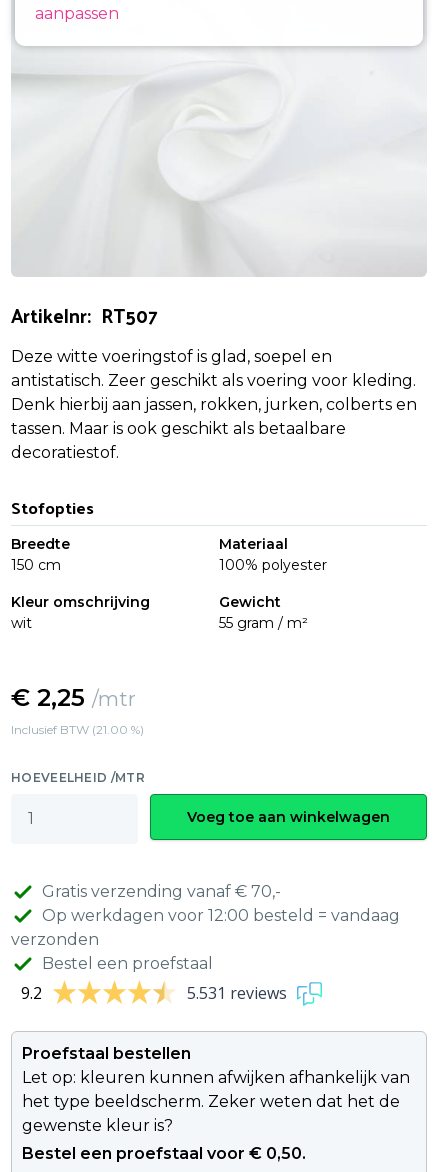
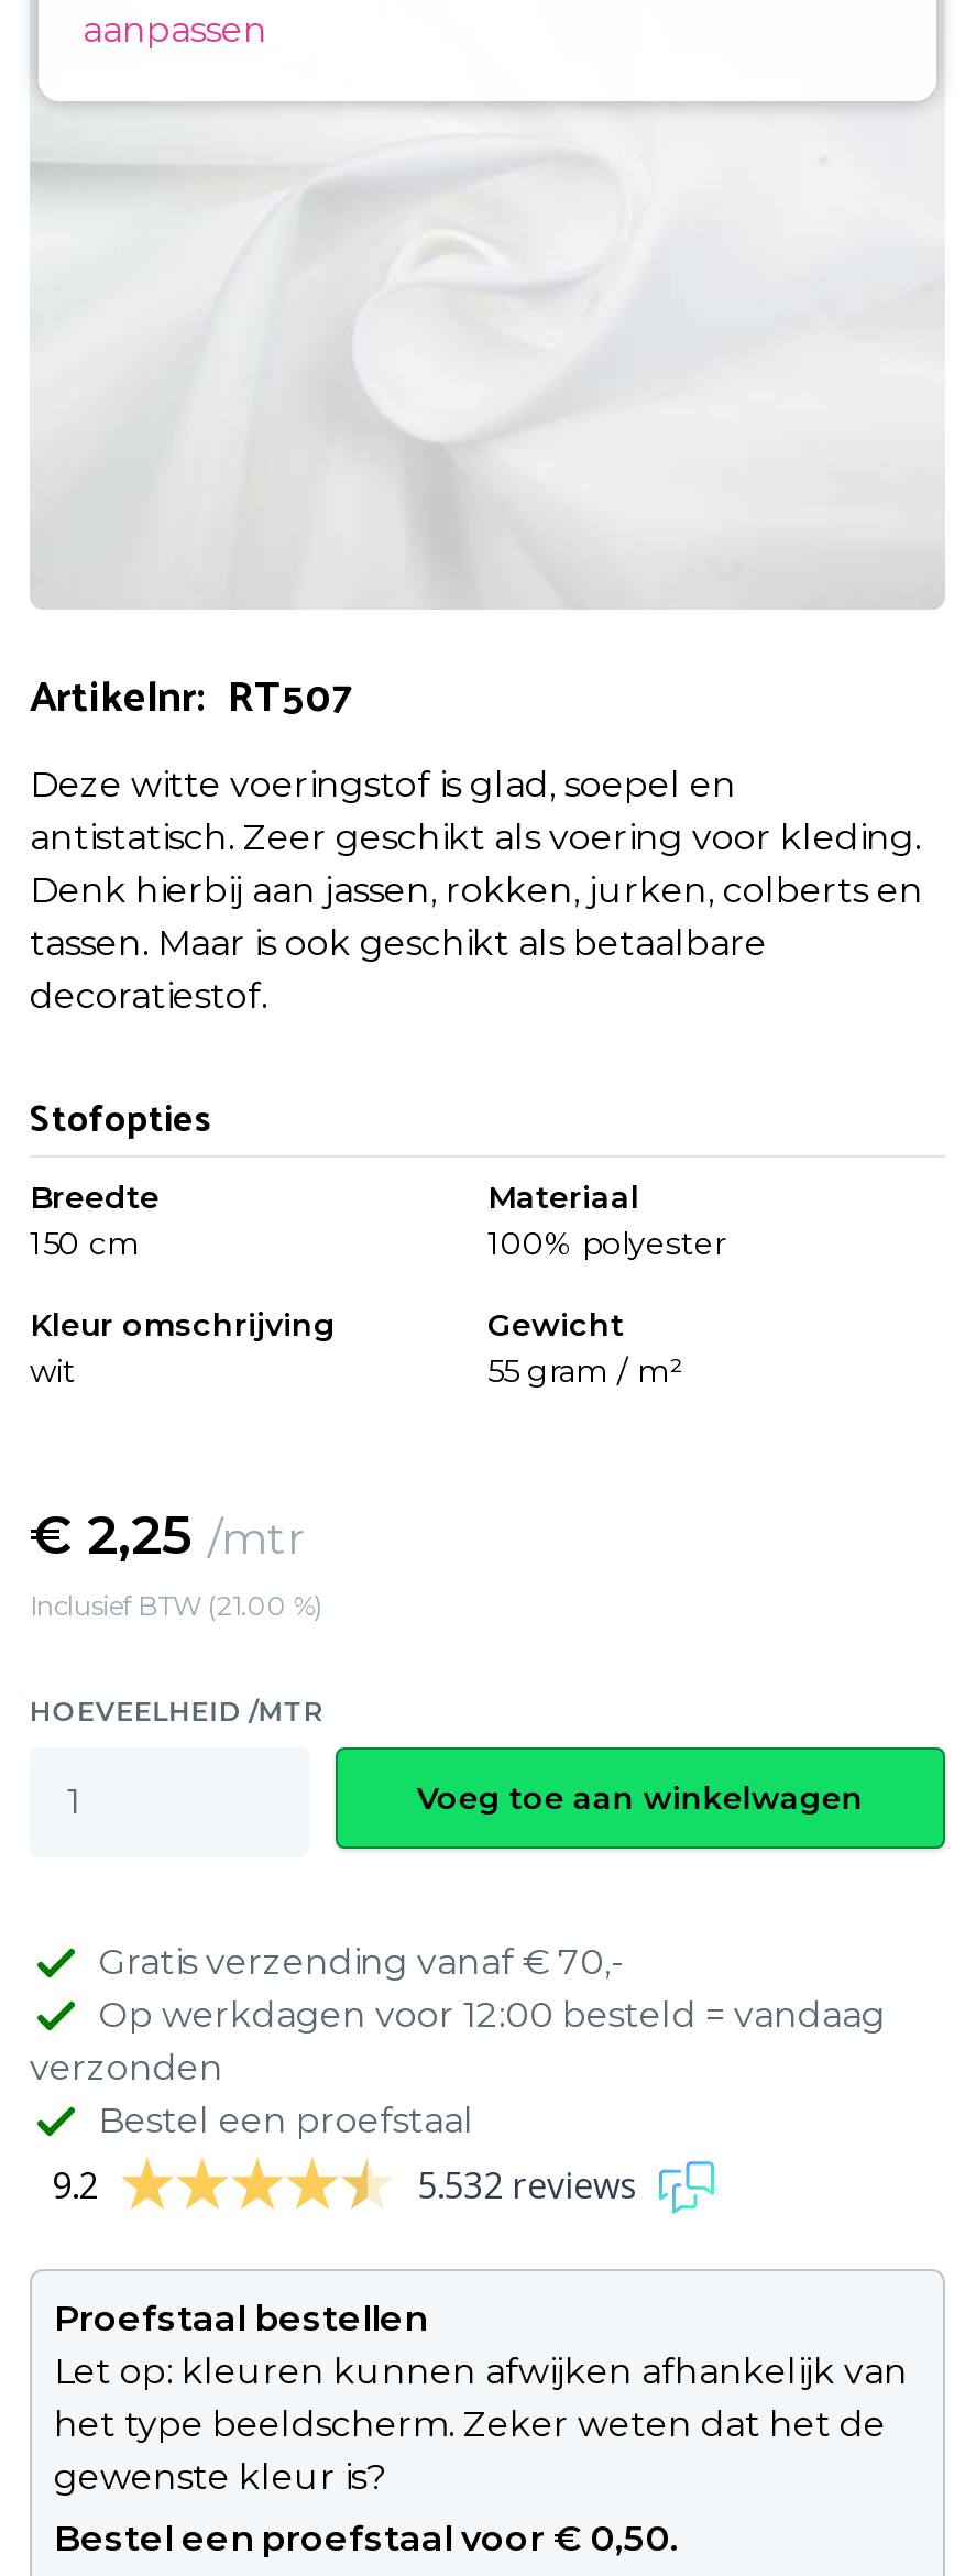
[187,982,287,1004] 5.531 reviews -> [417,2162,637,2210] 5.532 reviews

